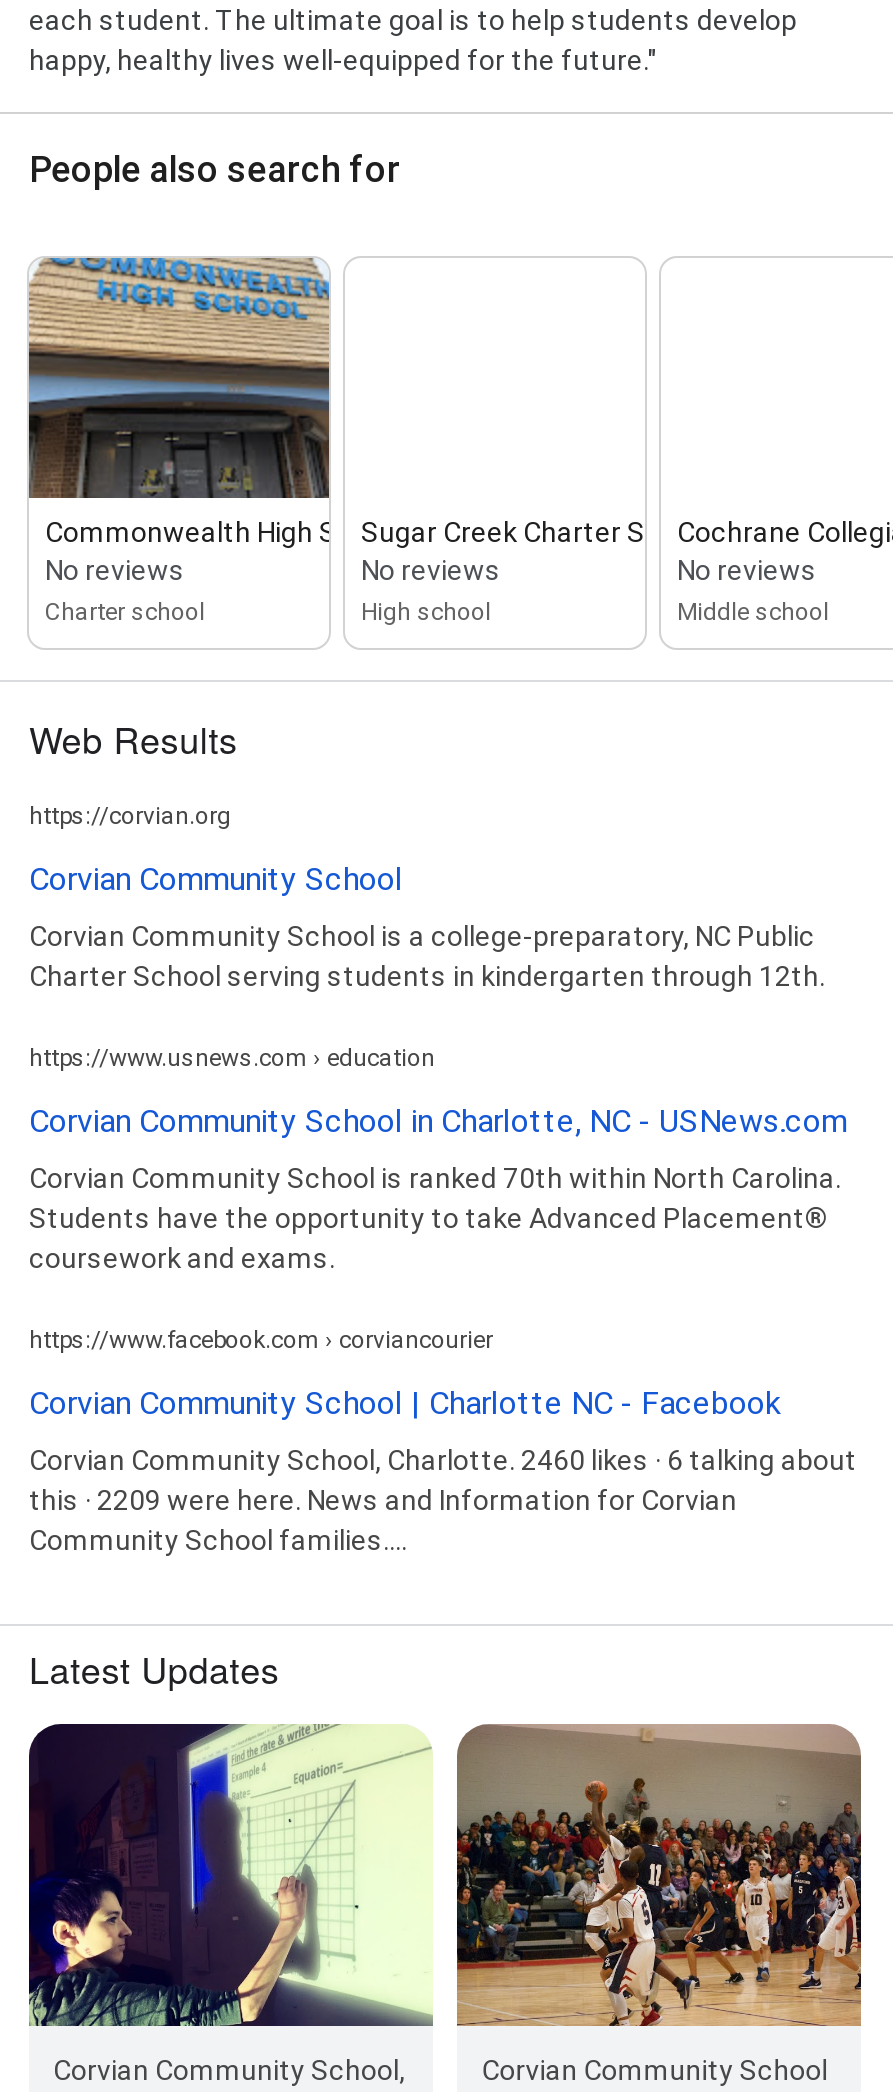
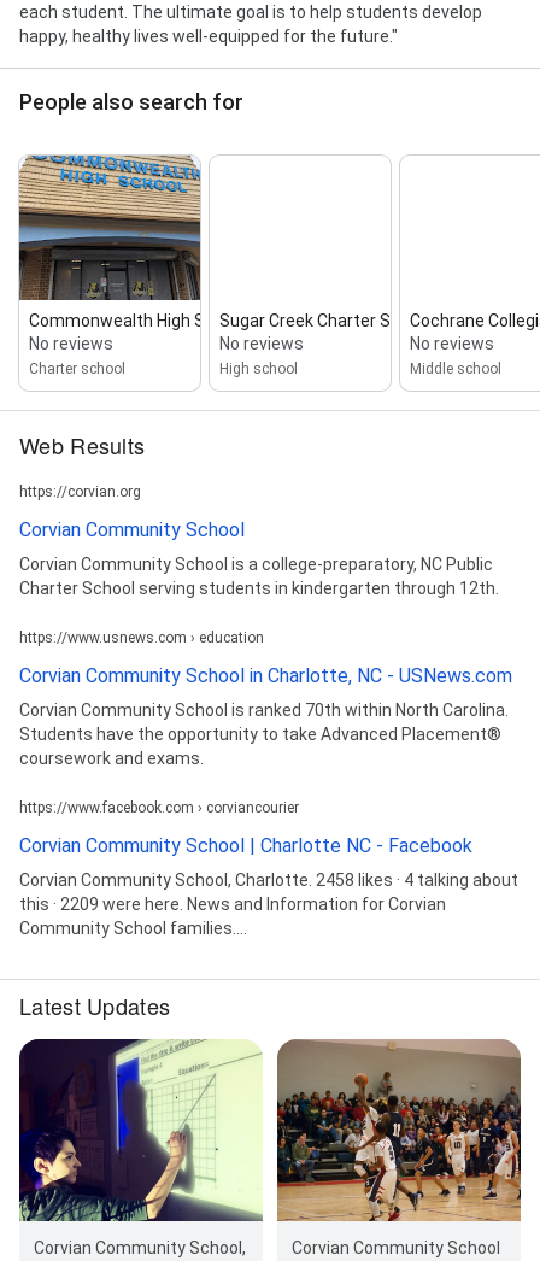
[29,1444,857,1476] Corvian Community School, Charlotte. 2460 likes · 6 talking about -> [19,871,518,890] Corvian Community School, Charlotte. 2458 likes · 4 talking about

